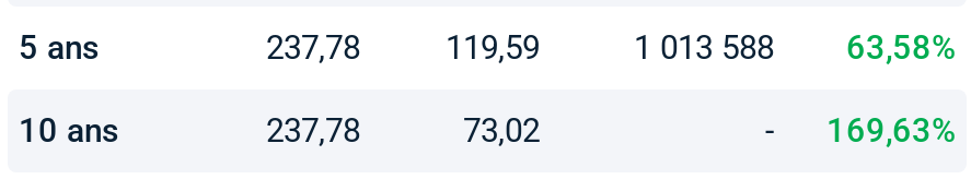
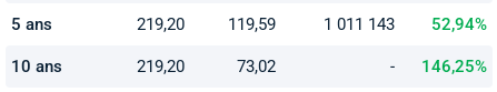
[266,29,360,68] 237,78 -> [137,15,185,35] 219,20
[634,29,774,68] 1 013 588 -> [324,15,395,35] 1 011 143
[846,29,956,68] 63,58% -> [431,15,487,35] 52,94%
[266,112,360,151] 237,78 -> [137,57,185,77] 219,20
[826,112,956,151] 169,63% -> [421,57,487,77] 146,25%

